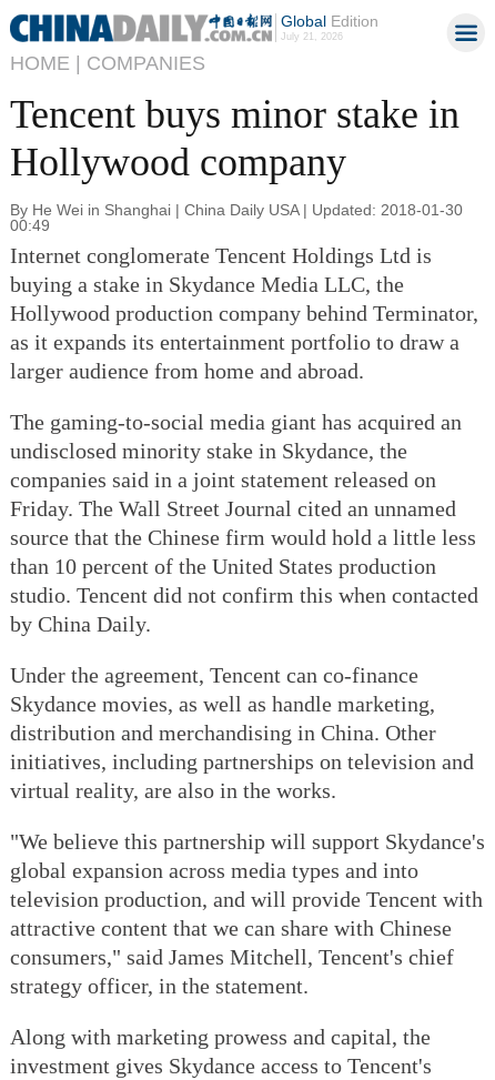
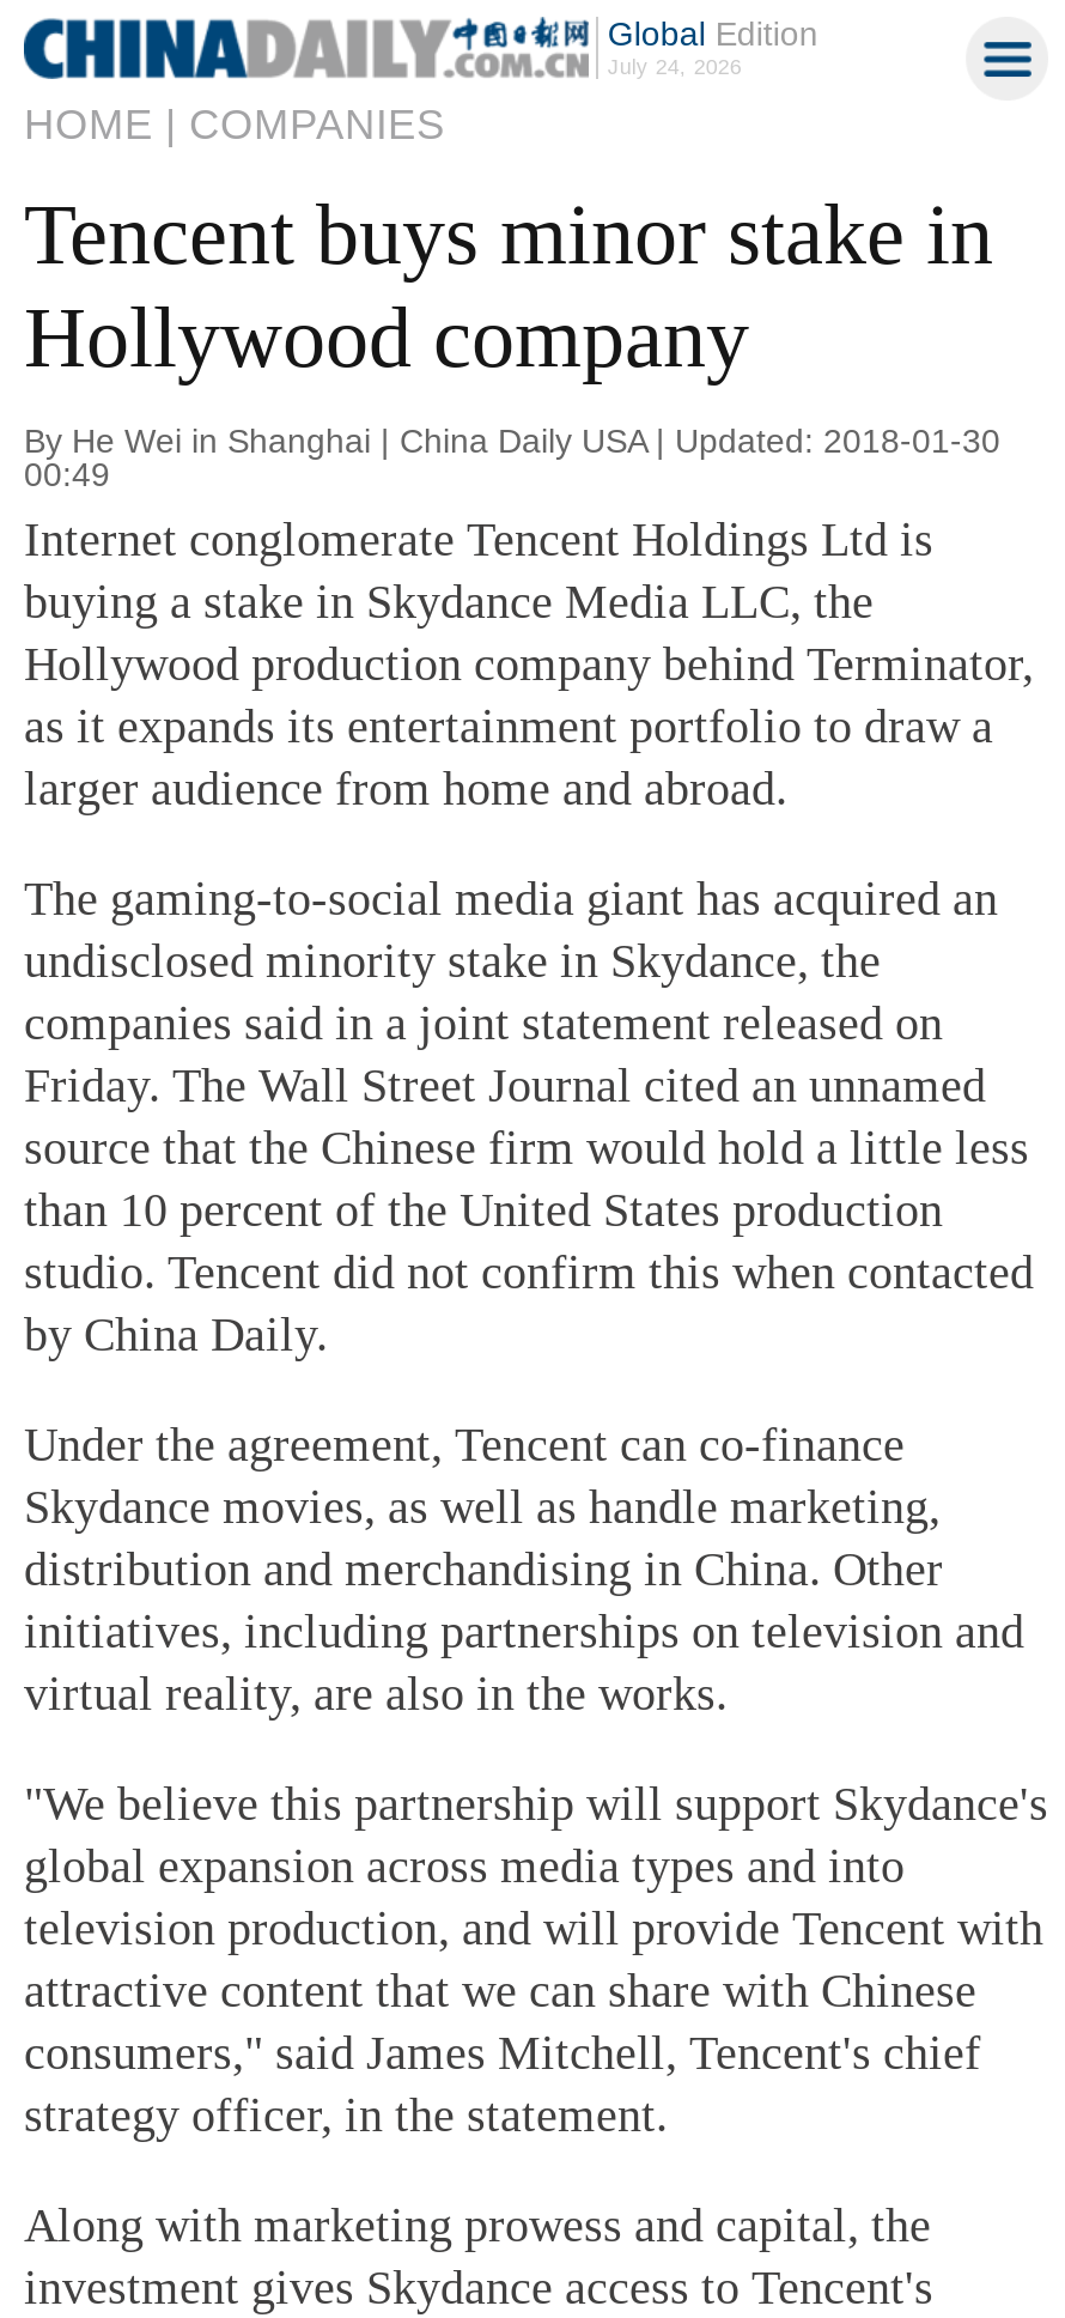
[281,31,343,42] July 21, 2026 -> [608,55,742,79] July 24, 2026

